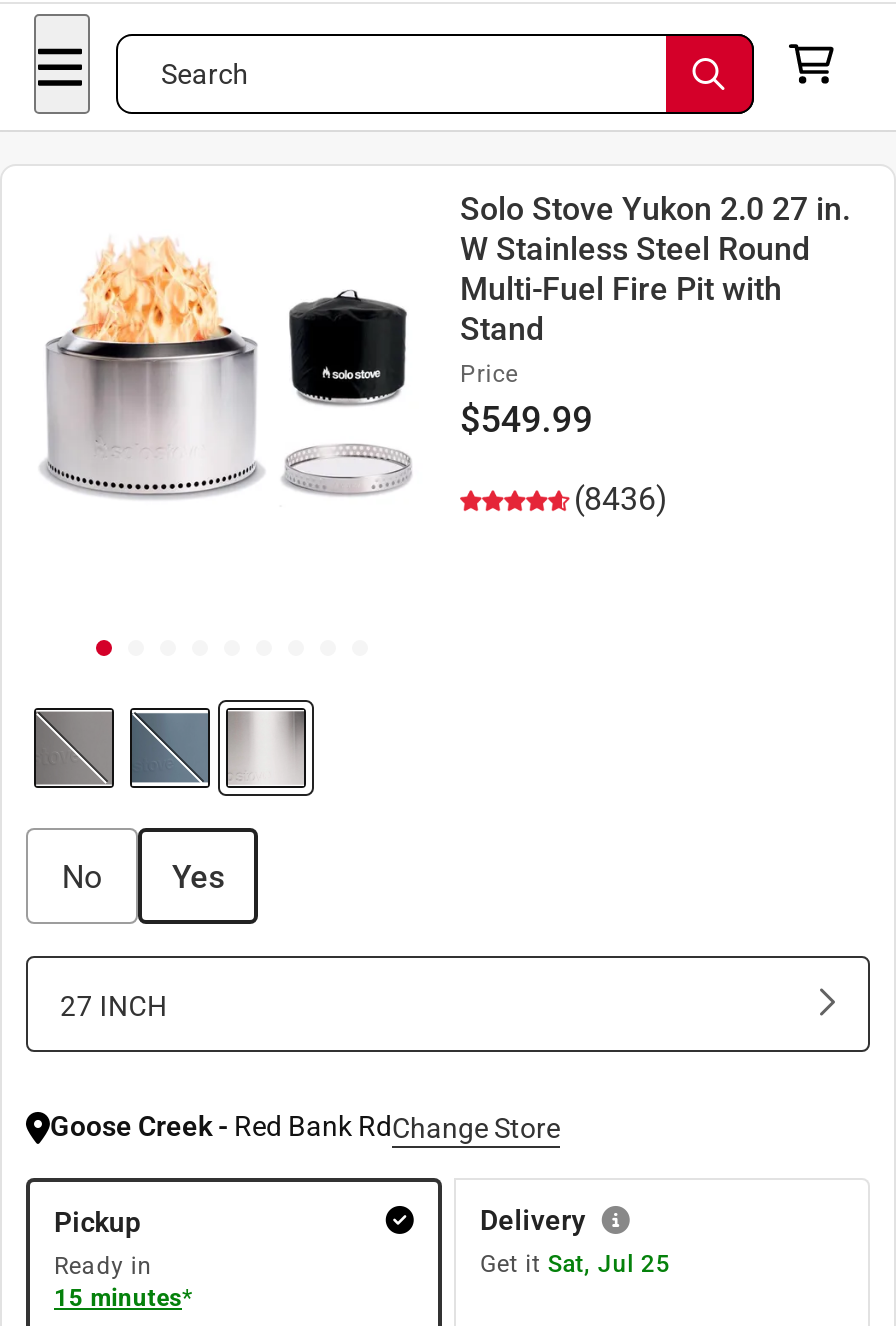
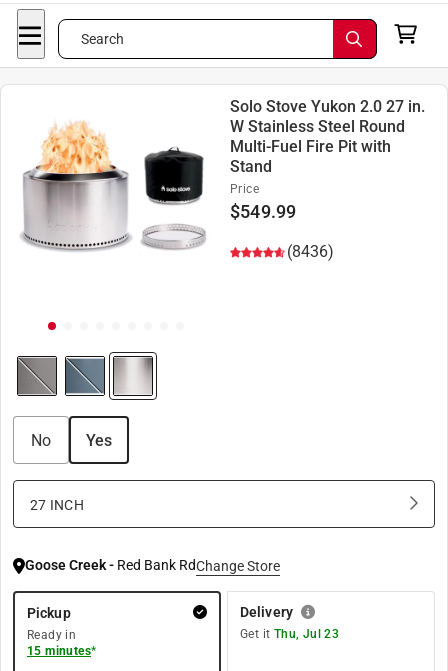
[480,1250,670,1278] Get it Sat, Jul 25 -> [240,627,339,641] Get it Thu, Jul 23

